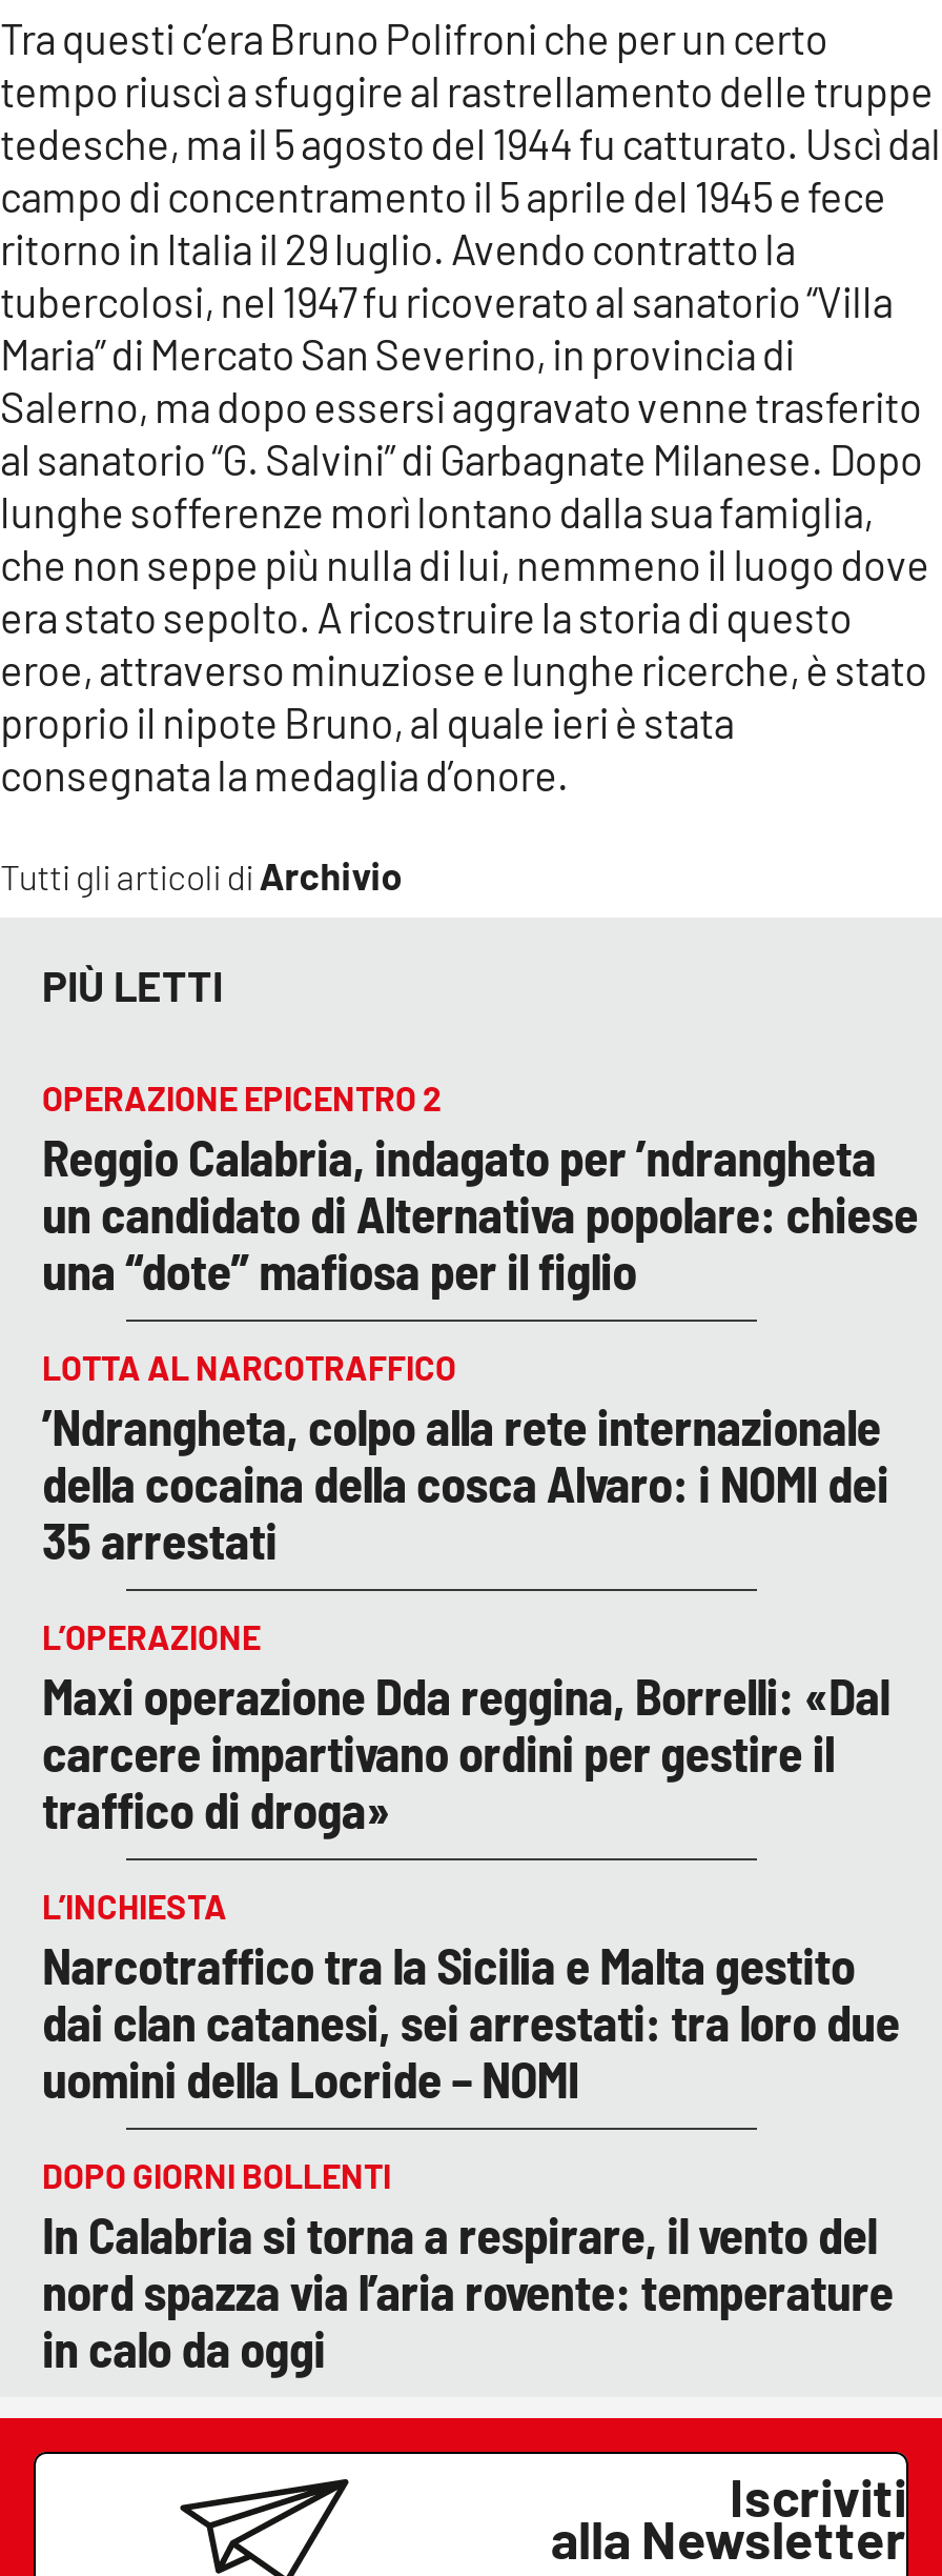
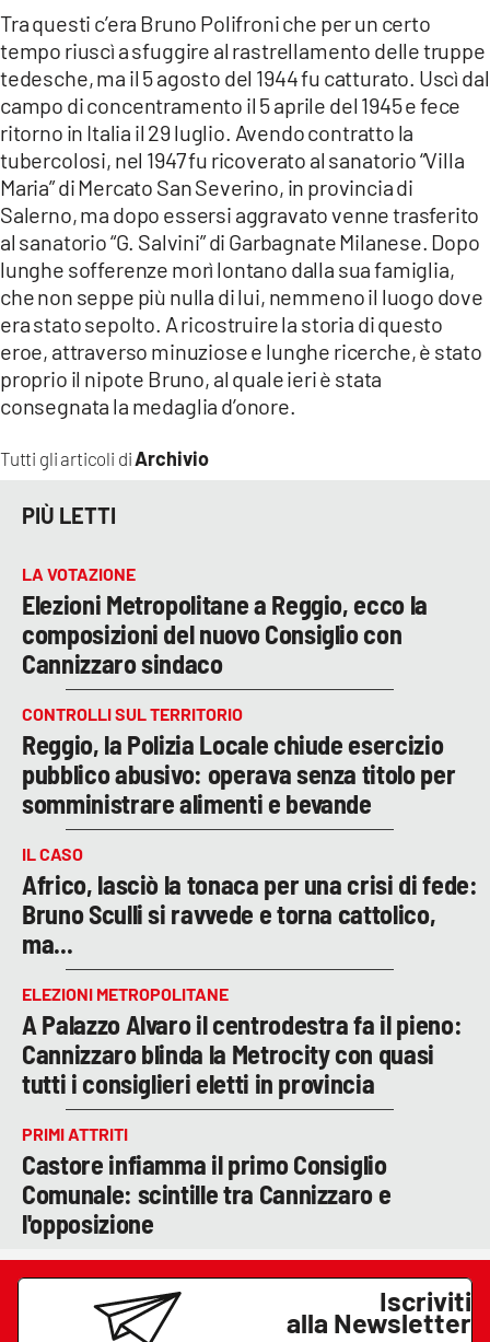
[42,1078,918,1301] OPERAZIONE EPICENTRO 2 | Reggio Calabria, indagato per ’ndrangheta | un candidato di Alternativa popolare: chiese | una “dote” mafiosa per il figlio -> [22,564,428,680] LA VOTAZIONE | Elezioni Metropolitane a Reggio, ecco la | composizioni del nuovo Consiglio con | Cannizzaro sindaco
[42,1348,889,1571] LOTTA AL NARCOTRAFFICO | ’Ndrangheta, colpo alla rete internazionale | della cocaina della cosca Alvaro: i NOMI dei | 35 arrestati -> [22,704,455,820] CONTROLLI SUL TERRITORIO | Reggio, la Polizia Locale chiude esercizio | pubblico abusivo: operava senza titolo per | somministrare alimenti e bevande
[42,1617,889,1840] L’OPERAZIONE | Maxi operazione Dda reggina, Borrelli: «Dal | carcere impartivano ordini per gestire il | traffico di droga» -> [22,844,478,960] IL CASO | Africo, lasciò la tonaca per una crisi di fede: | Bruno Sculli si ravvede e torna cattolico, | ma...
[42,1887,900,2110] L’INCHIESTA | Narcotraffico tra la Sicilia e Malta gestito | dai clan catanesi, sei arrestati: tra loro due | uomini della Locride – NOMI -> [22,984,462,1100] ELEZIONI METROPOLITANE | A Palazzo Alvaro il centrodestra fa il pieno: | Cannizzaro blinda la Metrocity con quasi | tutti i consiglieri eletti in provincia
[42,2156,894,2379] DOPO GIORNI BOLLENTI | In Calabria si torna a respirare, il vento del | nord spazza via l’aria rovente: temperature | in calo da oggi -> [22,1124,391,1240] PRIMI ATTRITI | Castore infiamma il primo Consiglio | Comunale: scintille tra Cannizzaro e | l'opposizione

